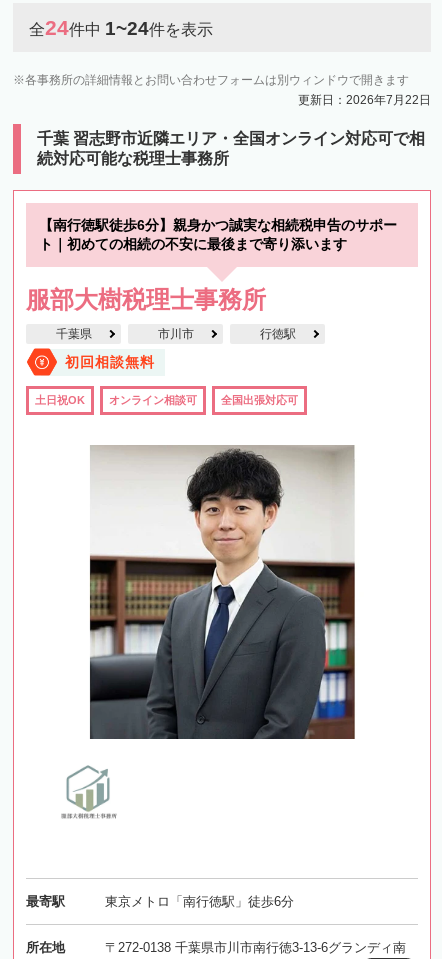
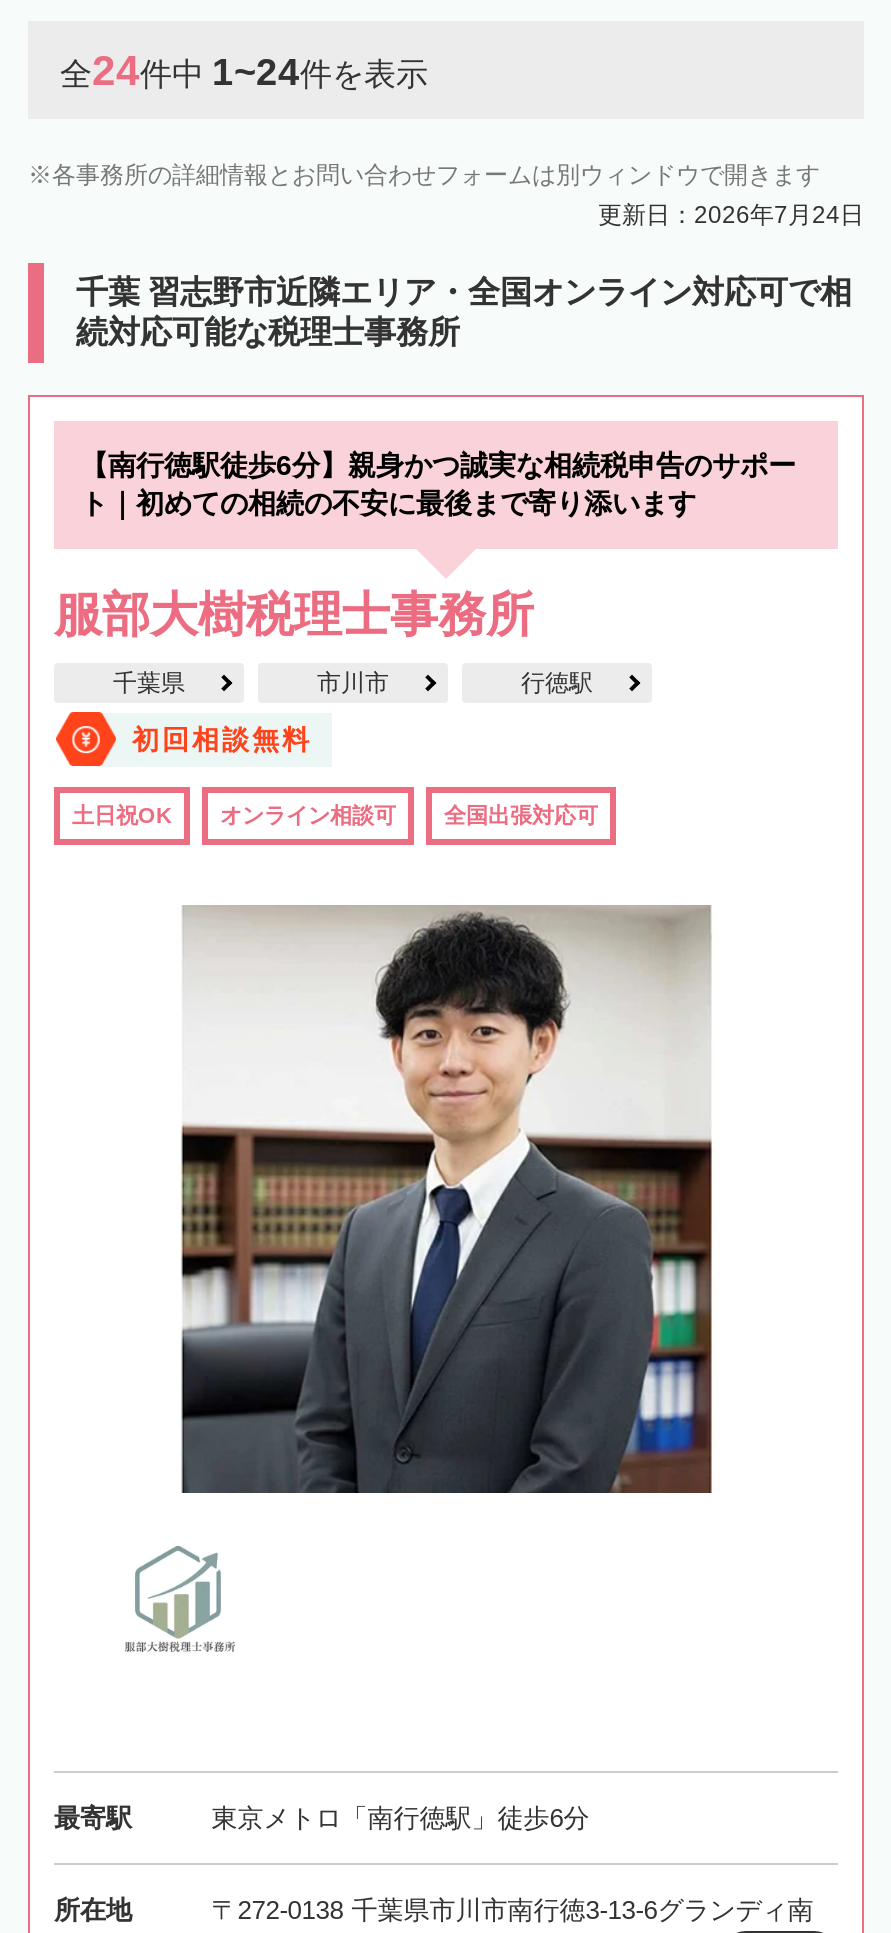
[298,93,431,107] 更新日：2026年7月22日 -> [598,200,864,228] 更新日：2026年7月24日

